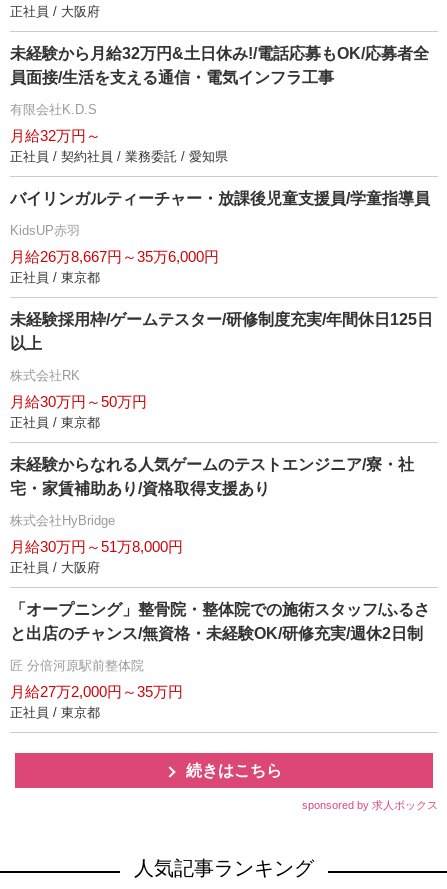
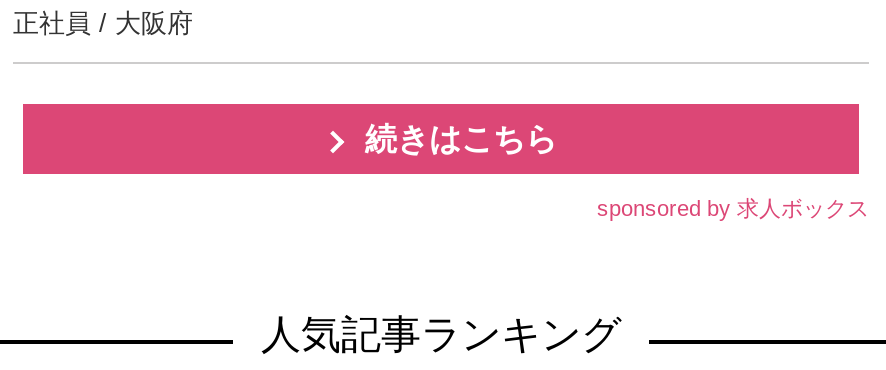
[10,45,433,720] 未経験から月給32万円&土日休み!/電話応募もOK/応募者全 | 員面接/生活を支える通信・電気インフラ工事 | 有限会社K.D.S | 月給32万円～ | 正社員 / 契約社員 / 業務委託 / 愛知県 | バイリンガルティーチャー・放課後児童支援員/学童指導員 | KidsUP赤羽 | 月給26万8,667円～35万6,000円 | 正社員 / 東京都 | 未経験採用枠/ゲームテスター/研修制度充実/年間休日125日 | 以上 | 株式会社RK | 月給30万円～50万円 | 正社員 / 東京都 | 未経験からなれる人気ゲームのテストエンジニア/寮・社 | 宅・家賃補助あり/資格取得支援あり | 株式会社HyBridge | 月給30万円～51万8,000円 | 正社員 / 大阪府 | 「オープニング」整骨院・整体院での施術スタッフ/ふるさ | と出店のチャンス/無資格・未経験OK/研修充実/週休2日制 | 匠 分倍河原駅前整体院 | 月給27万2,000円～35万円 | 正社員 / 東京都 -> none

